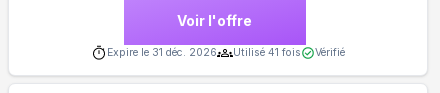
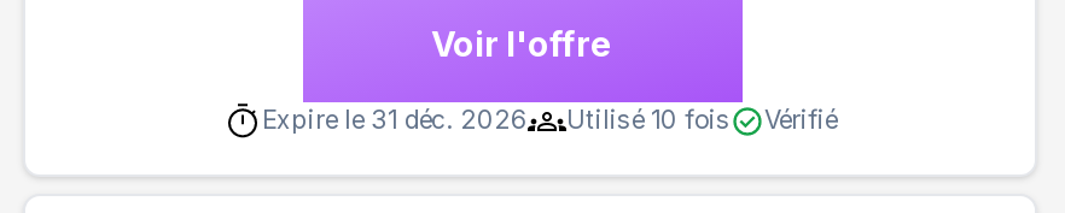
[107,46,345,59] Expire le 31 déc. 2026 Utilisé 41 fois Vérifié -> [262,105,837,136] Expire le 31 déc. 2026 Utilisé 10 fois Vérifié

